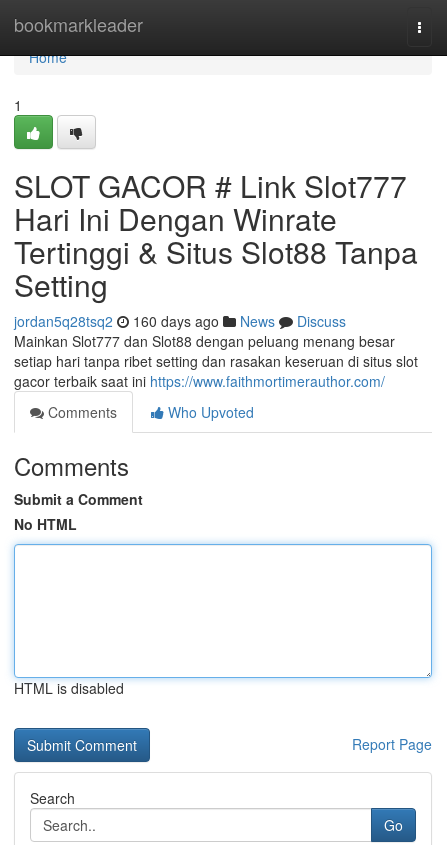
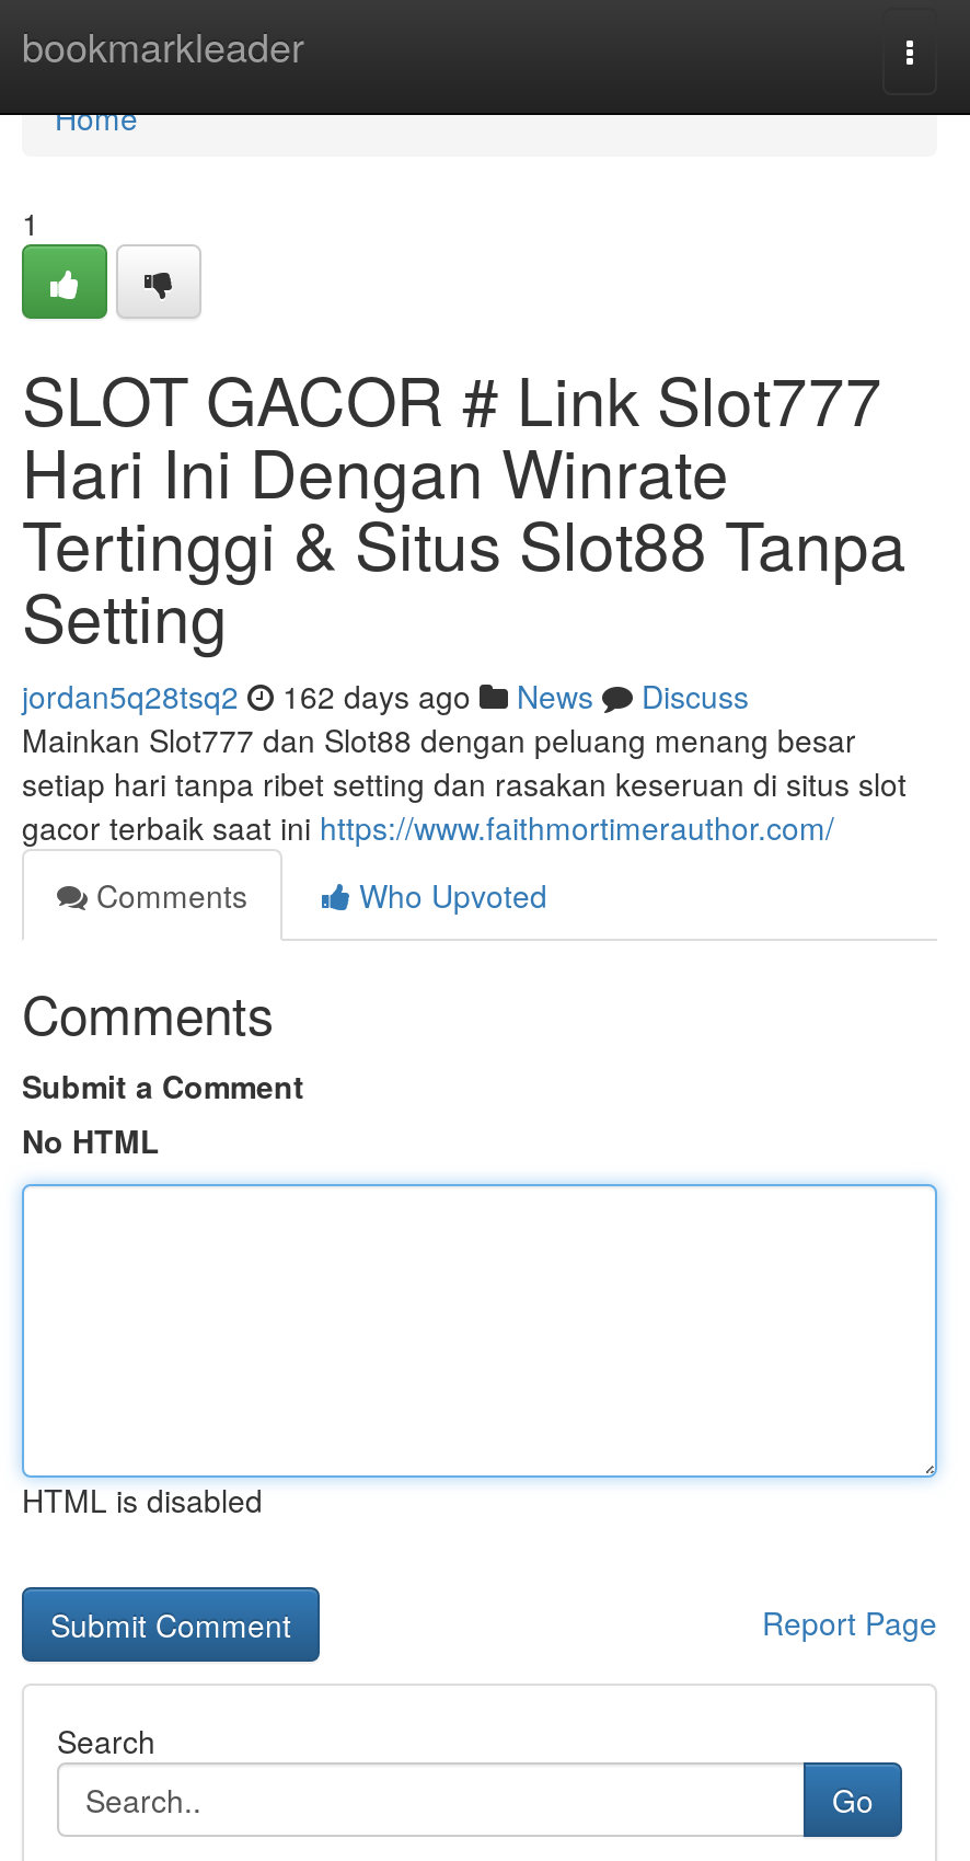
[14,311,346,331] jordan5q28tsq2 160 days ago News Discuss -> [22,674,749,717] jordan5q28tsq2 162 days ago News Discuss

